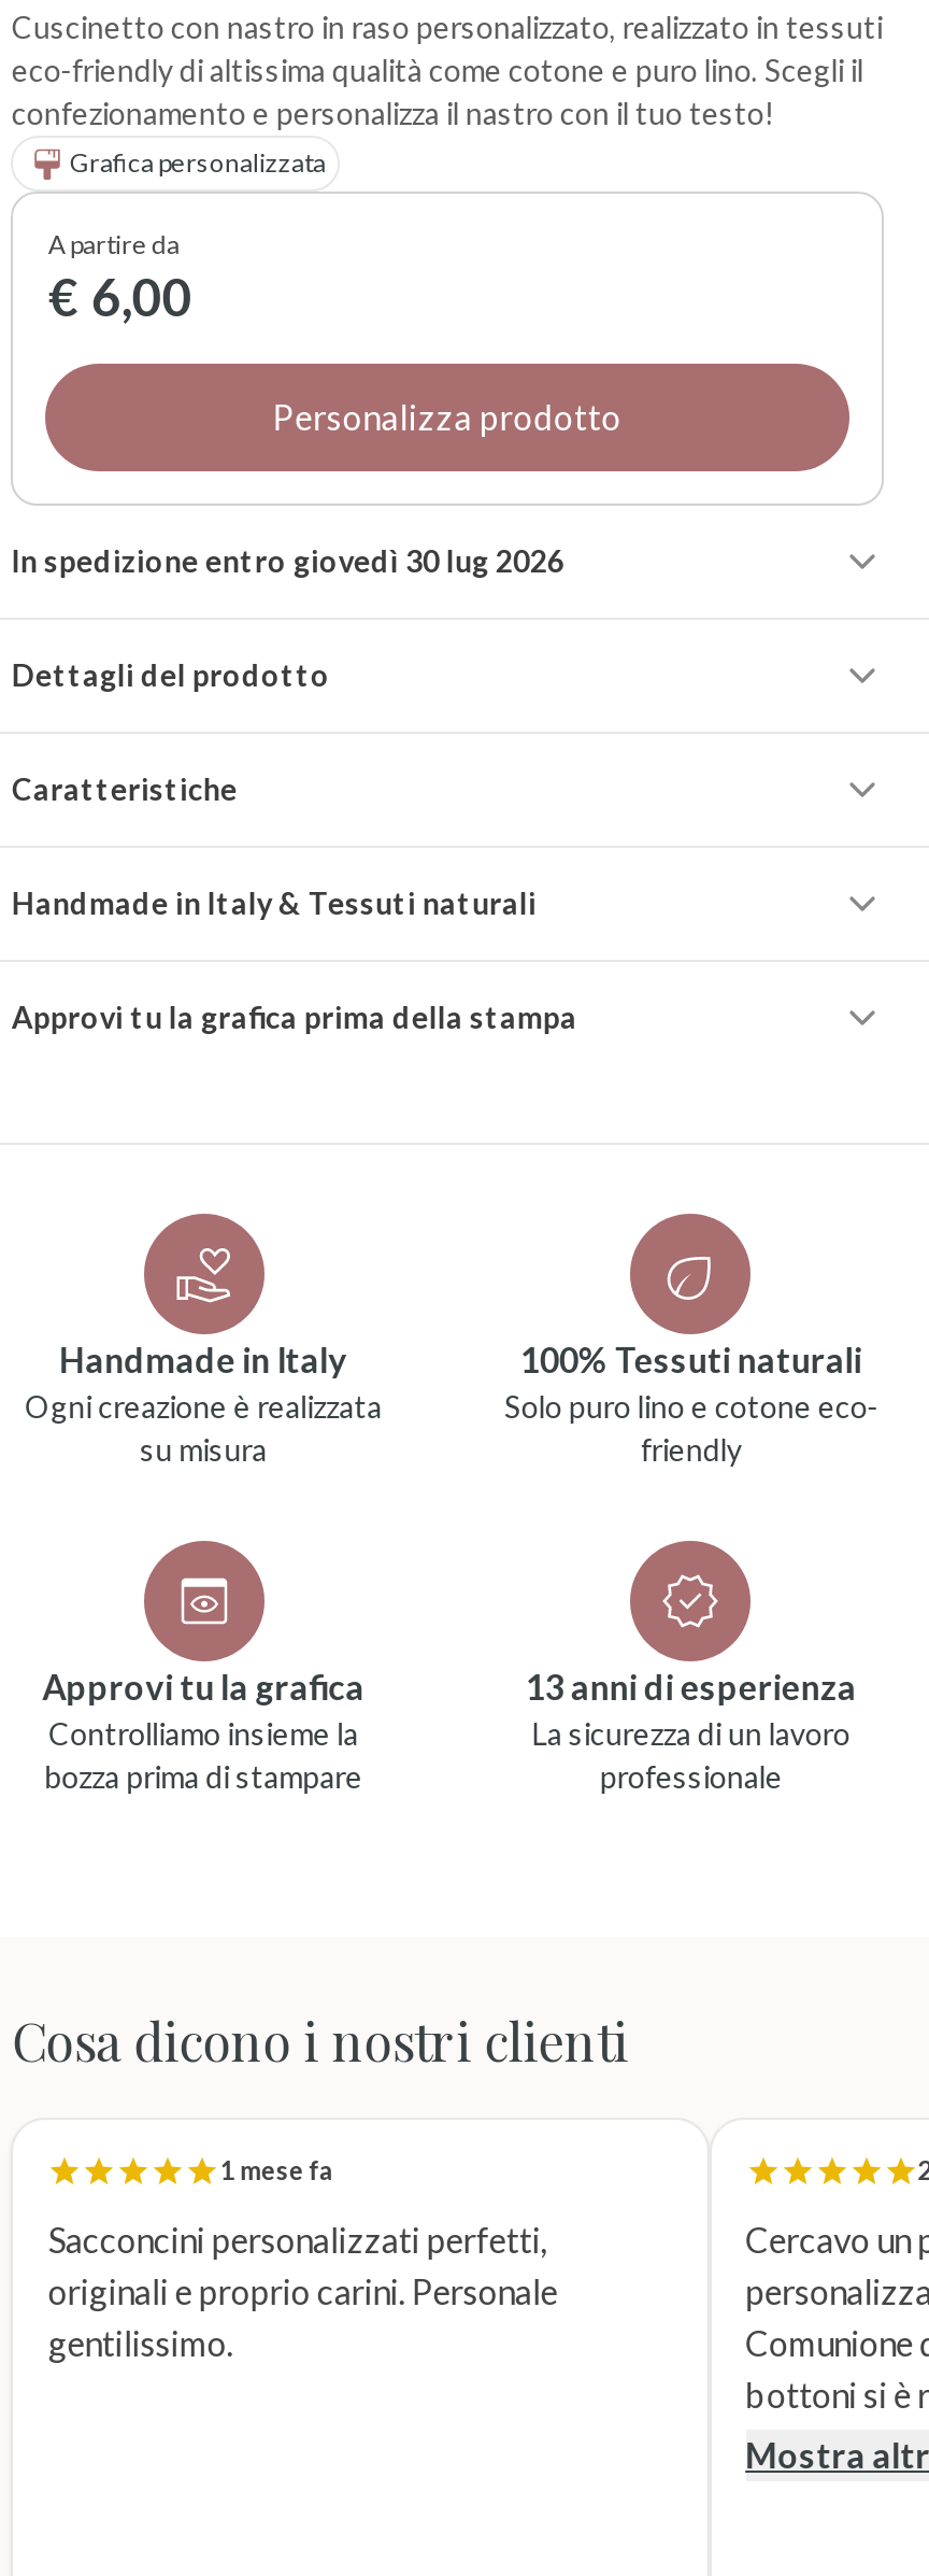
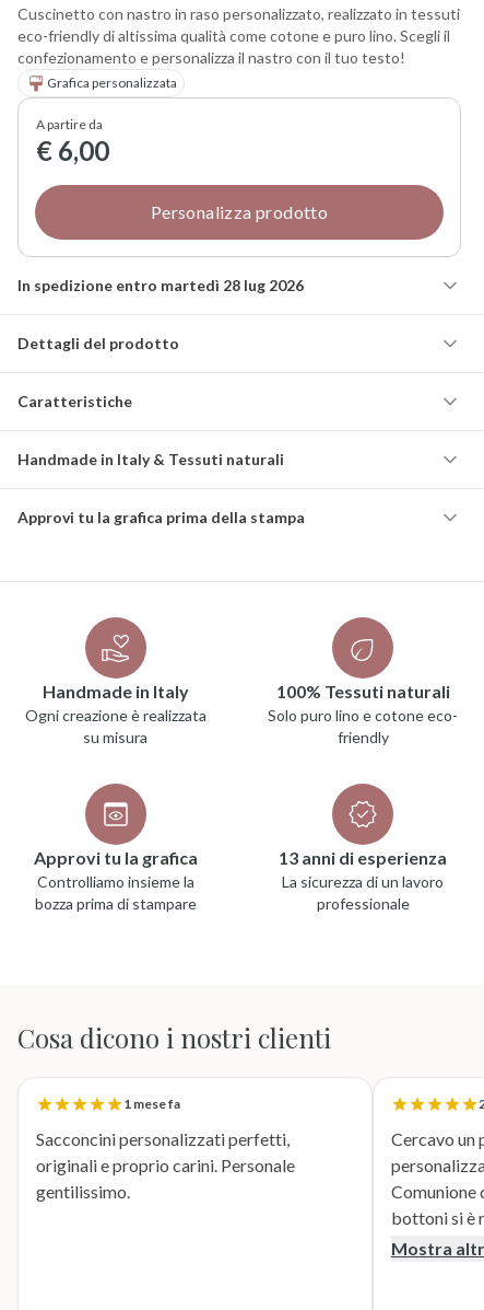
[11,541,564,578] In spedizione entro giovedì 30 lug 2026 -> [18,275,304,294] In spedizione entro martedì 28 lug 2026

